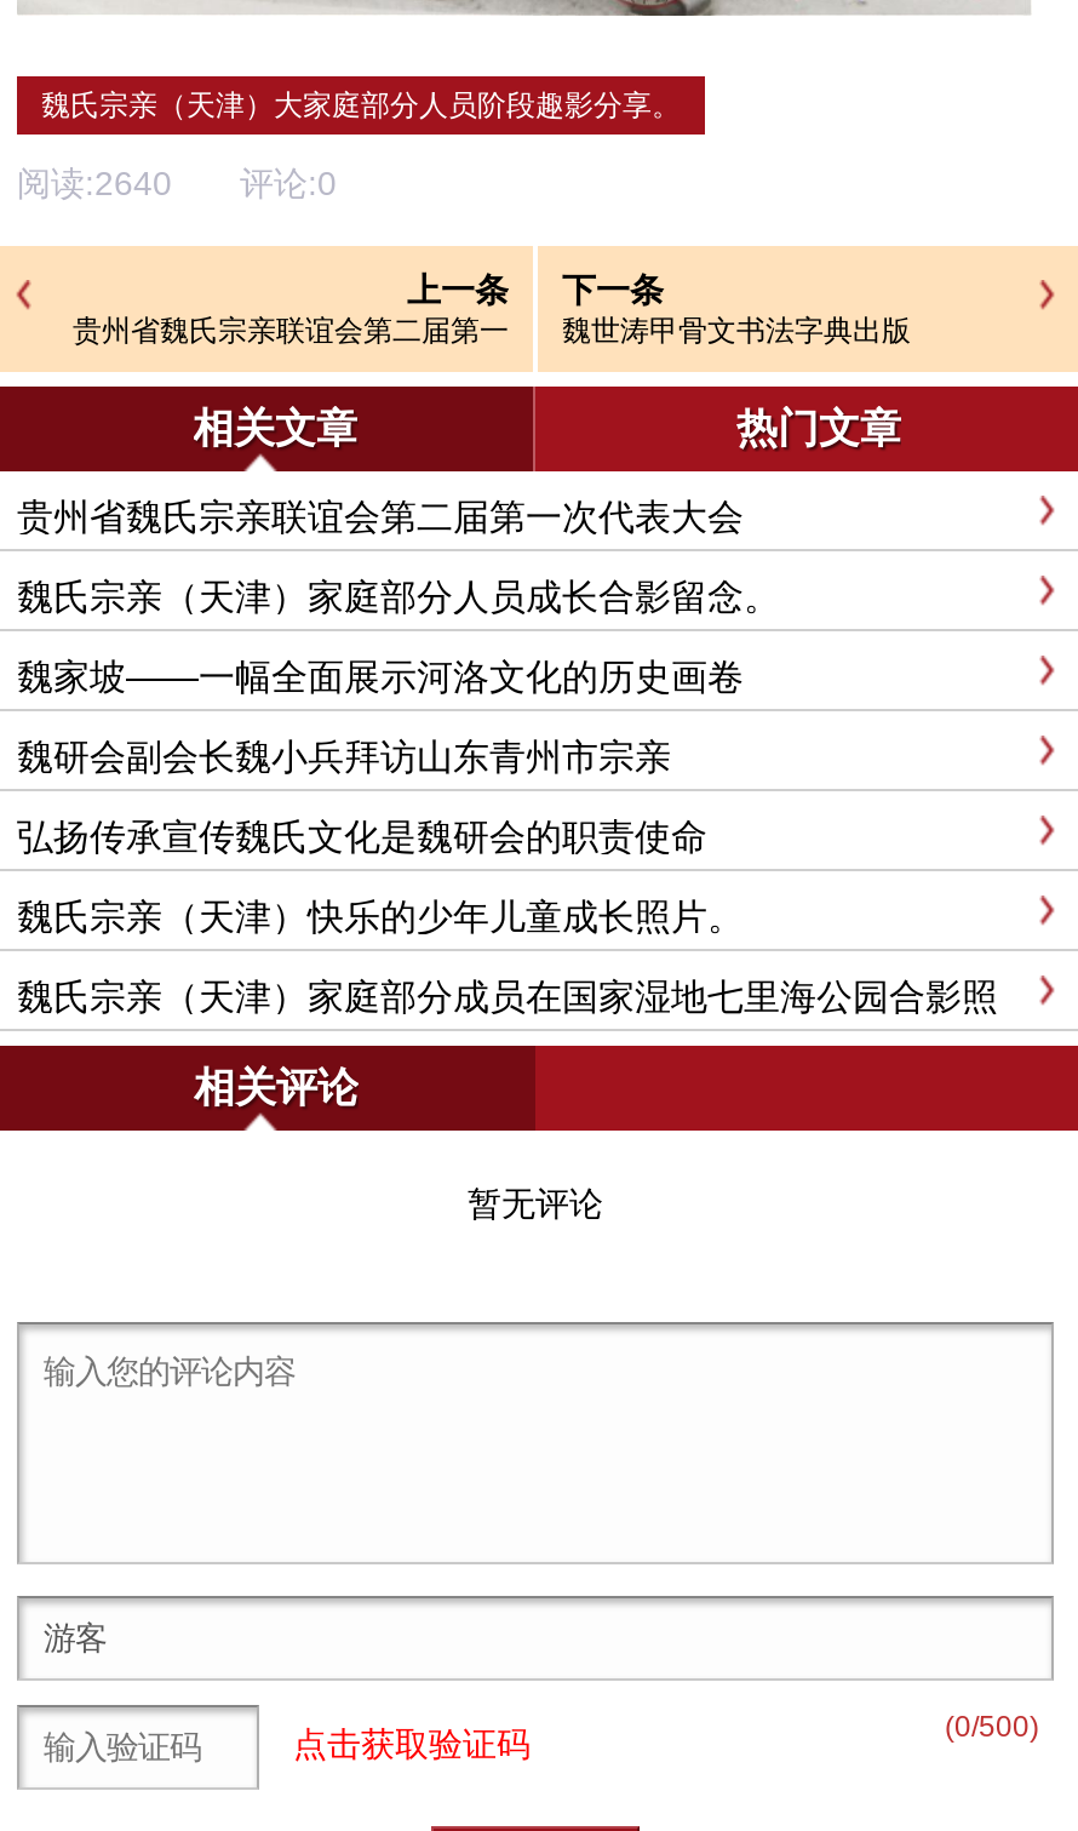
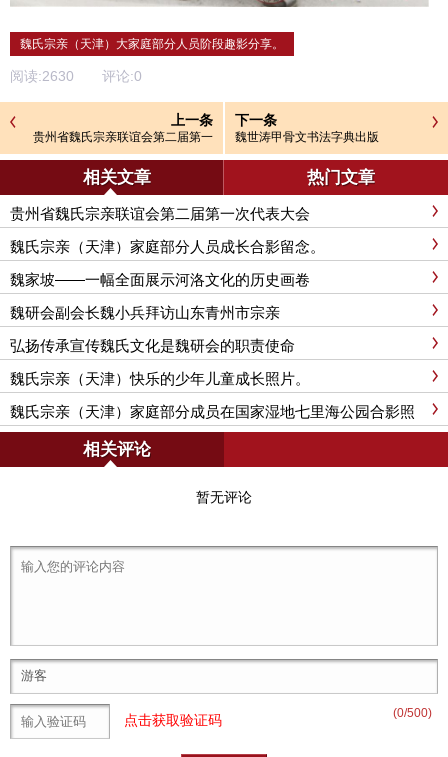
[17,165,337,204] 阅读:2640评论:0 -> [10,68,142,84] 阅读:2630评论:0

